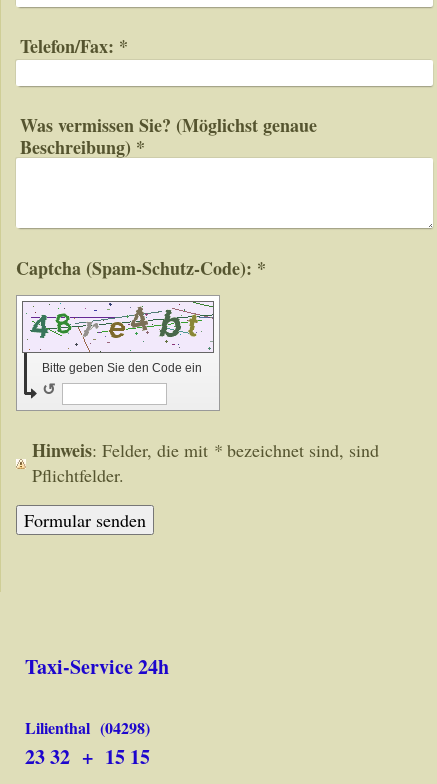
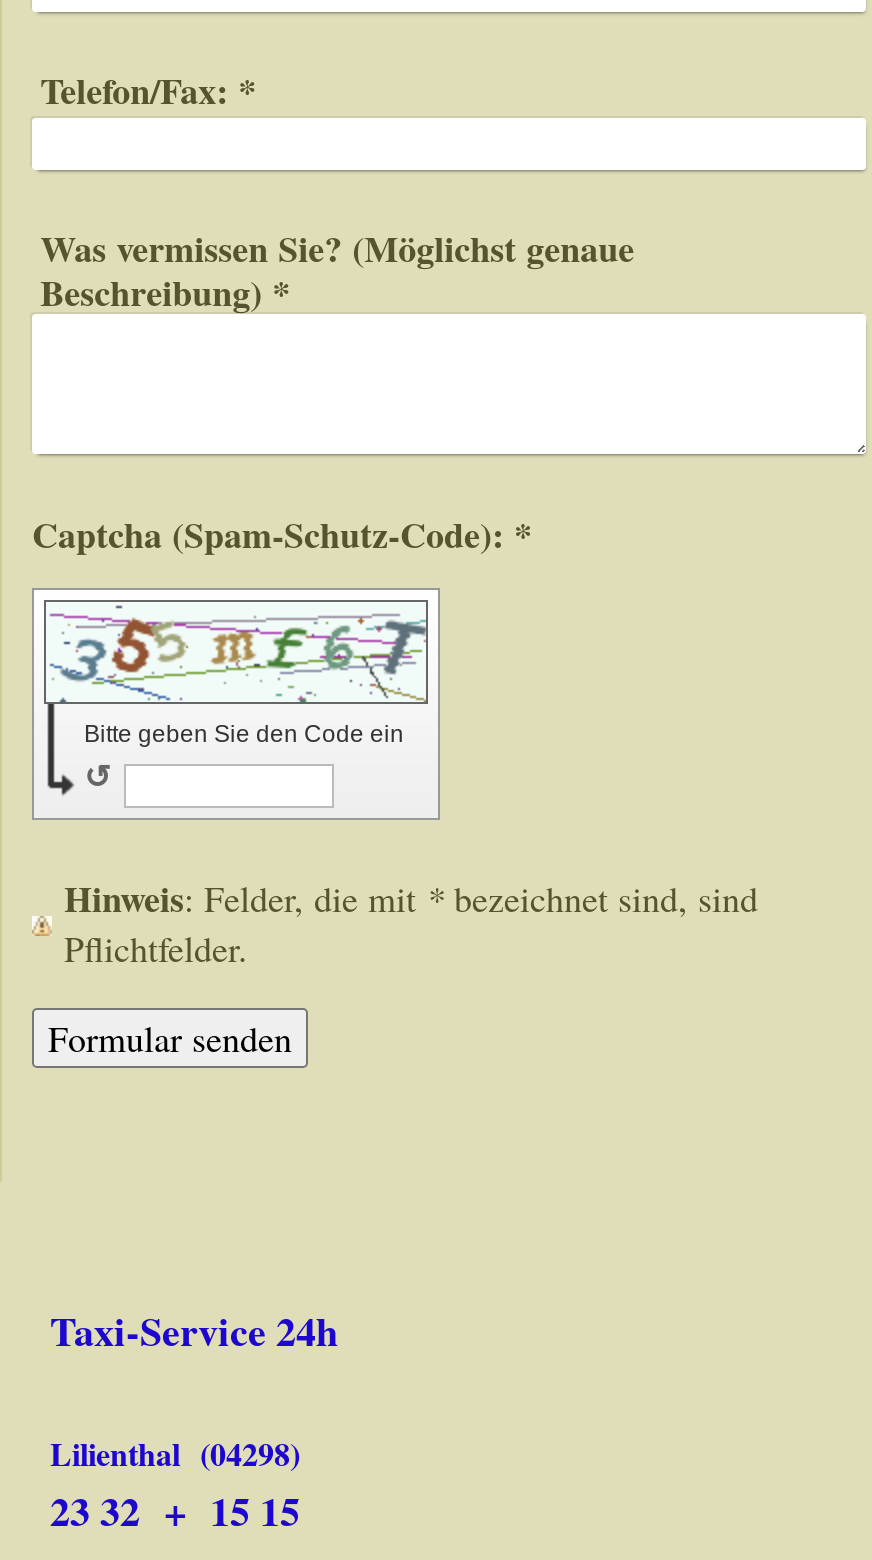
[24,301,214,353] [image] -> [48,600,428,704] [image]

